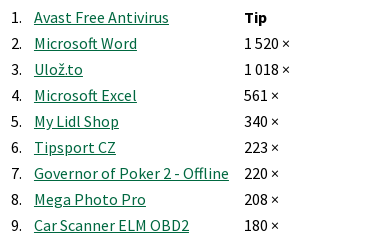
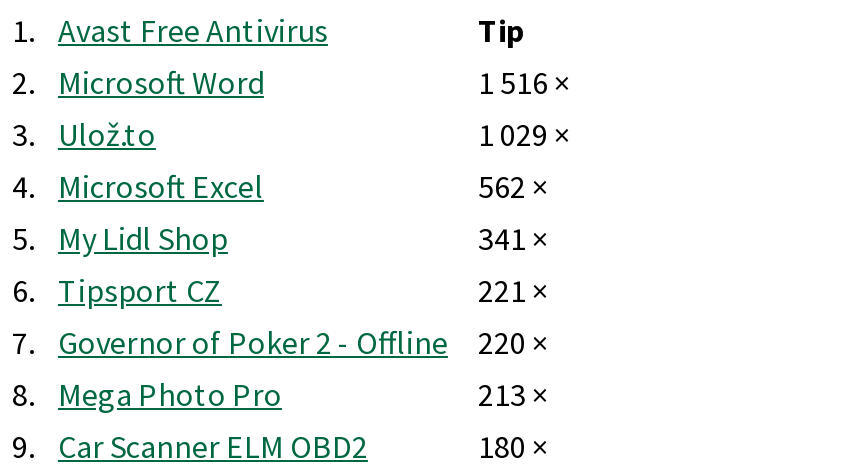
[244,33,290,53] 1 520 × -> [478,61,570,101] 1 516 ×
[244,59,290,79] 1 018 × -> [478,113,570,153] 1 029 ×
[244,85,279,105] 561 × -> [478,165,548,205] 562 ×
[244,111,279,131] 340 × -> [478,217,548,257] 341 ×
[244,137,279,157] 223 × -> [478,269,548,309] 221 ×
[244,189,279,209] 208 × -> [478,373,548,413] 213 ×

